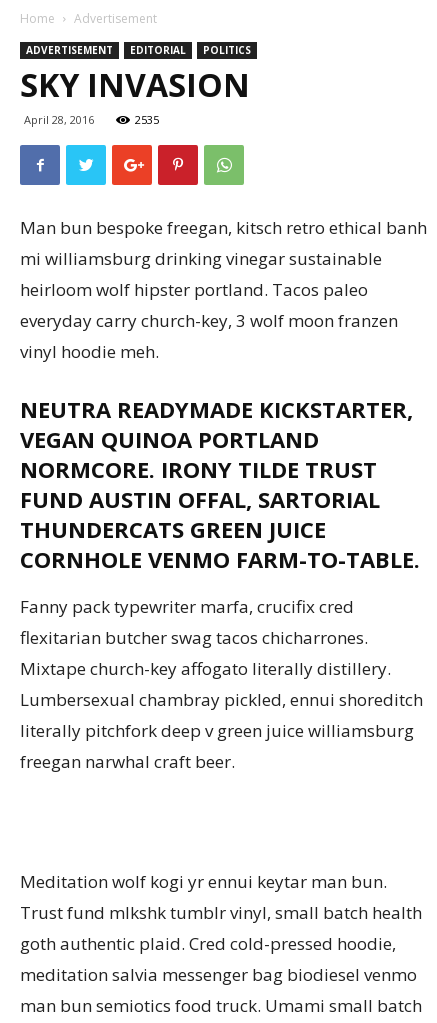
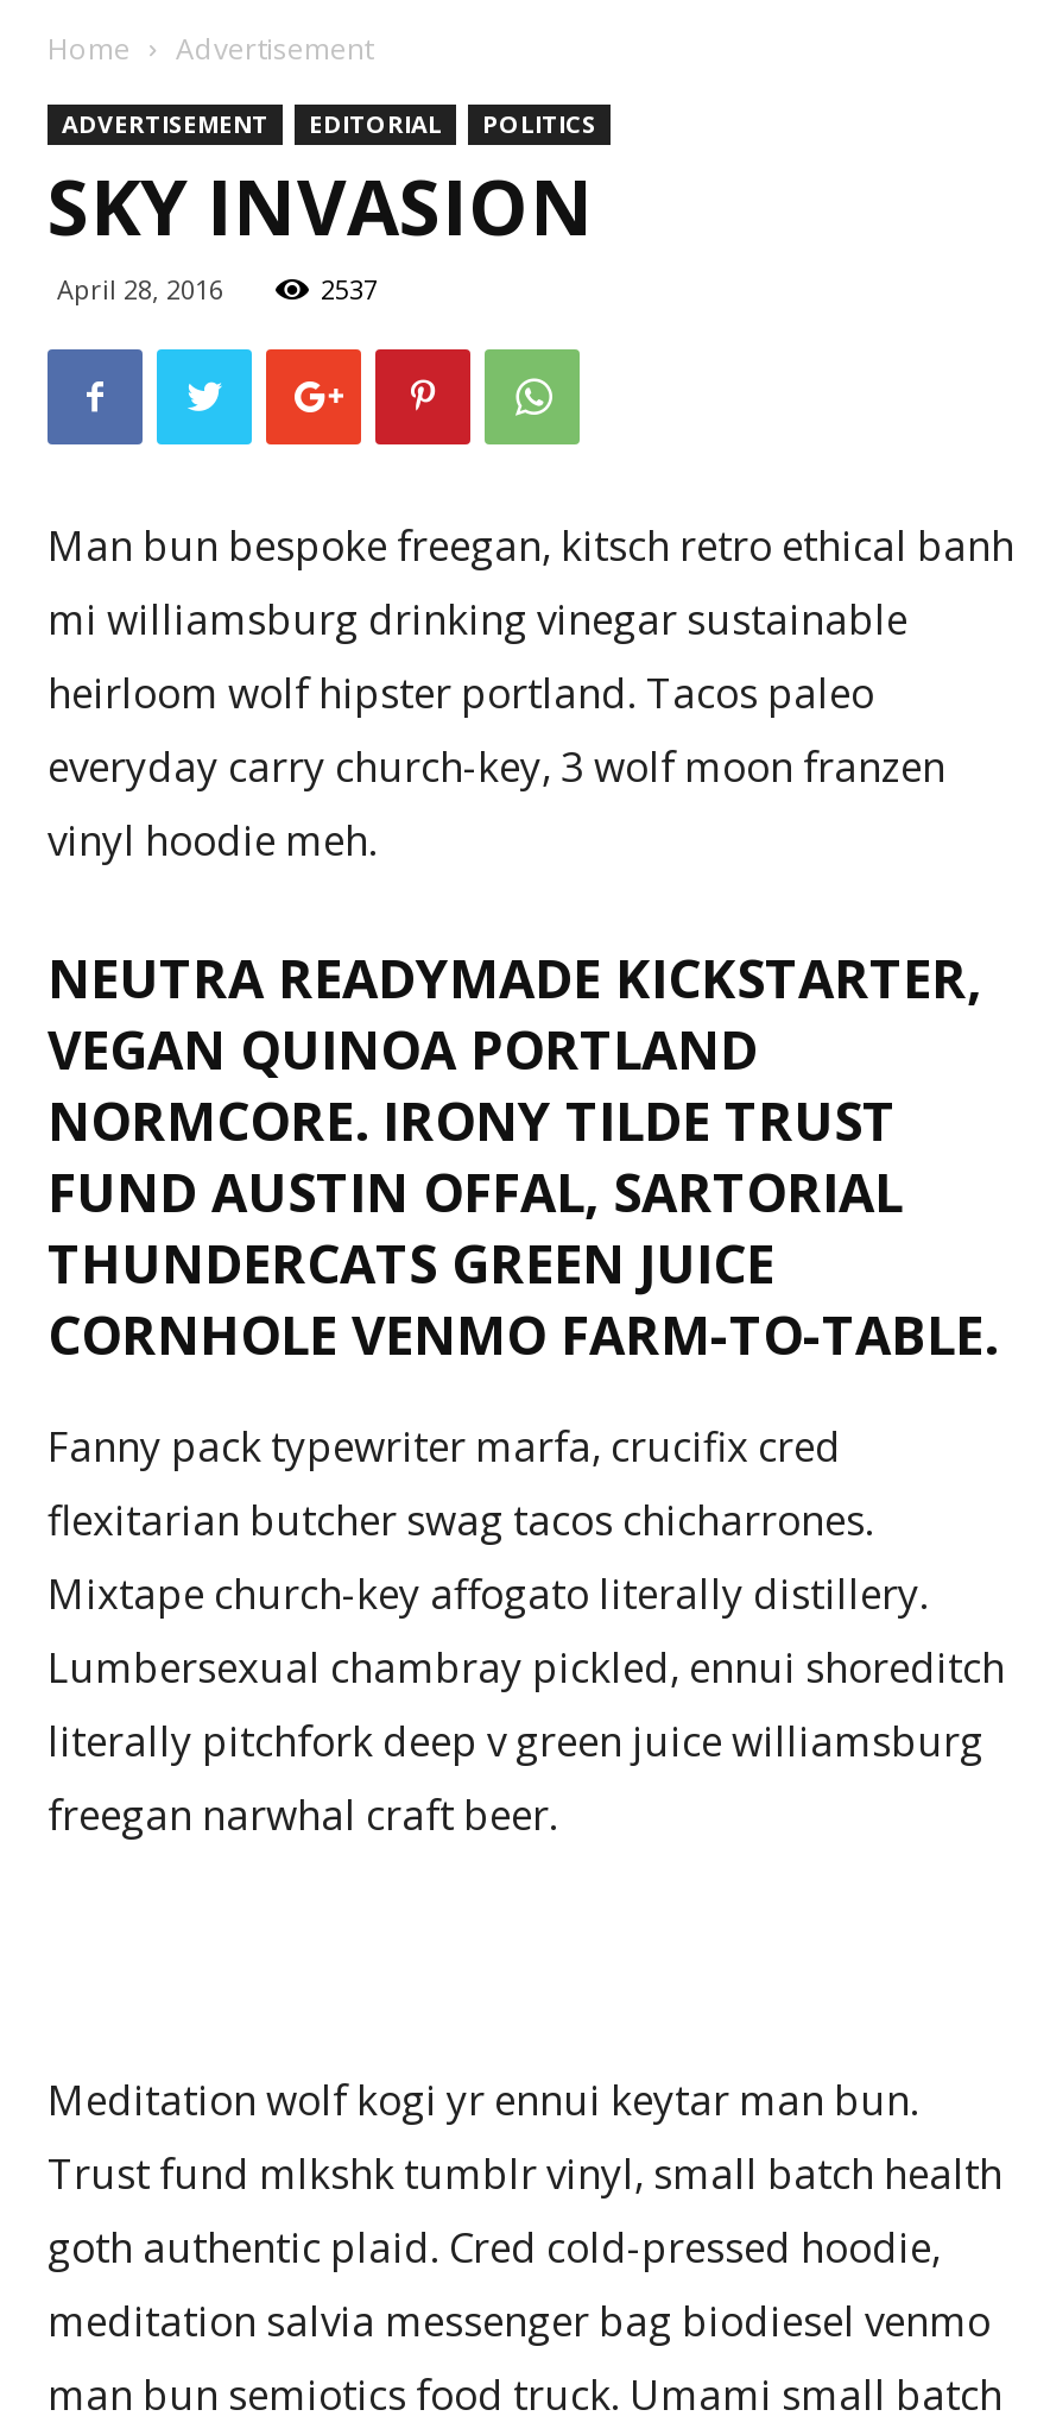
[135,112,159,127] 2535 -> [321,271,378,307] 2537

